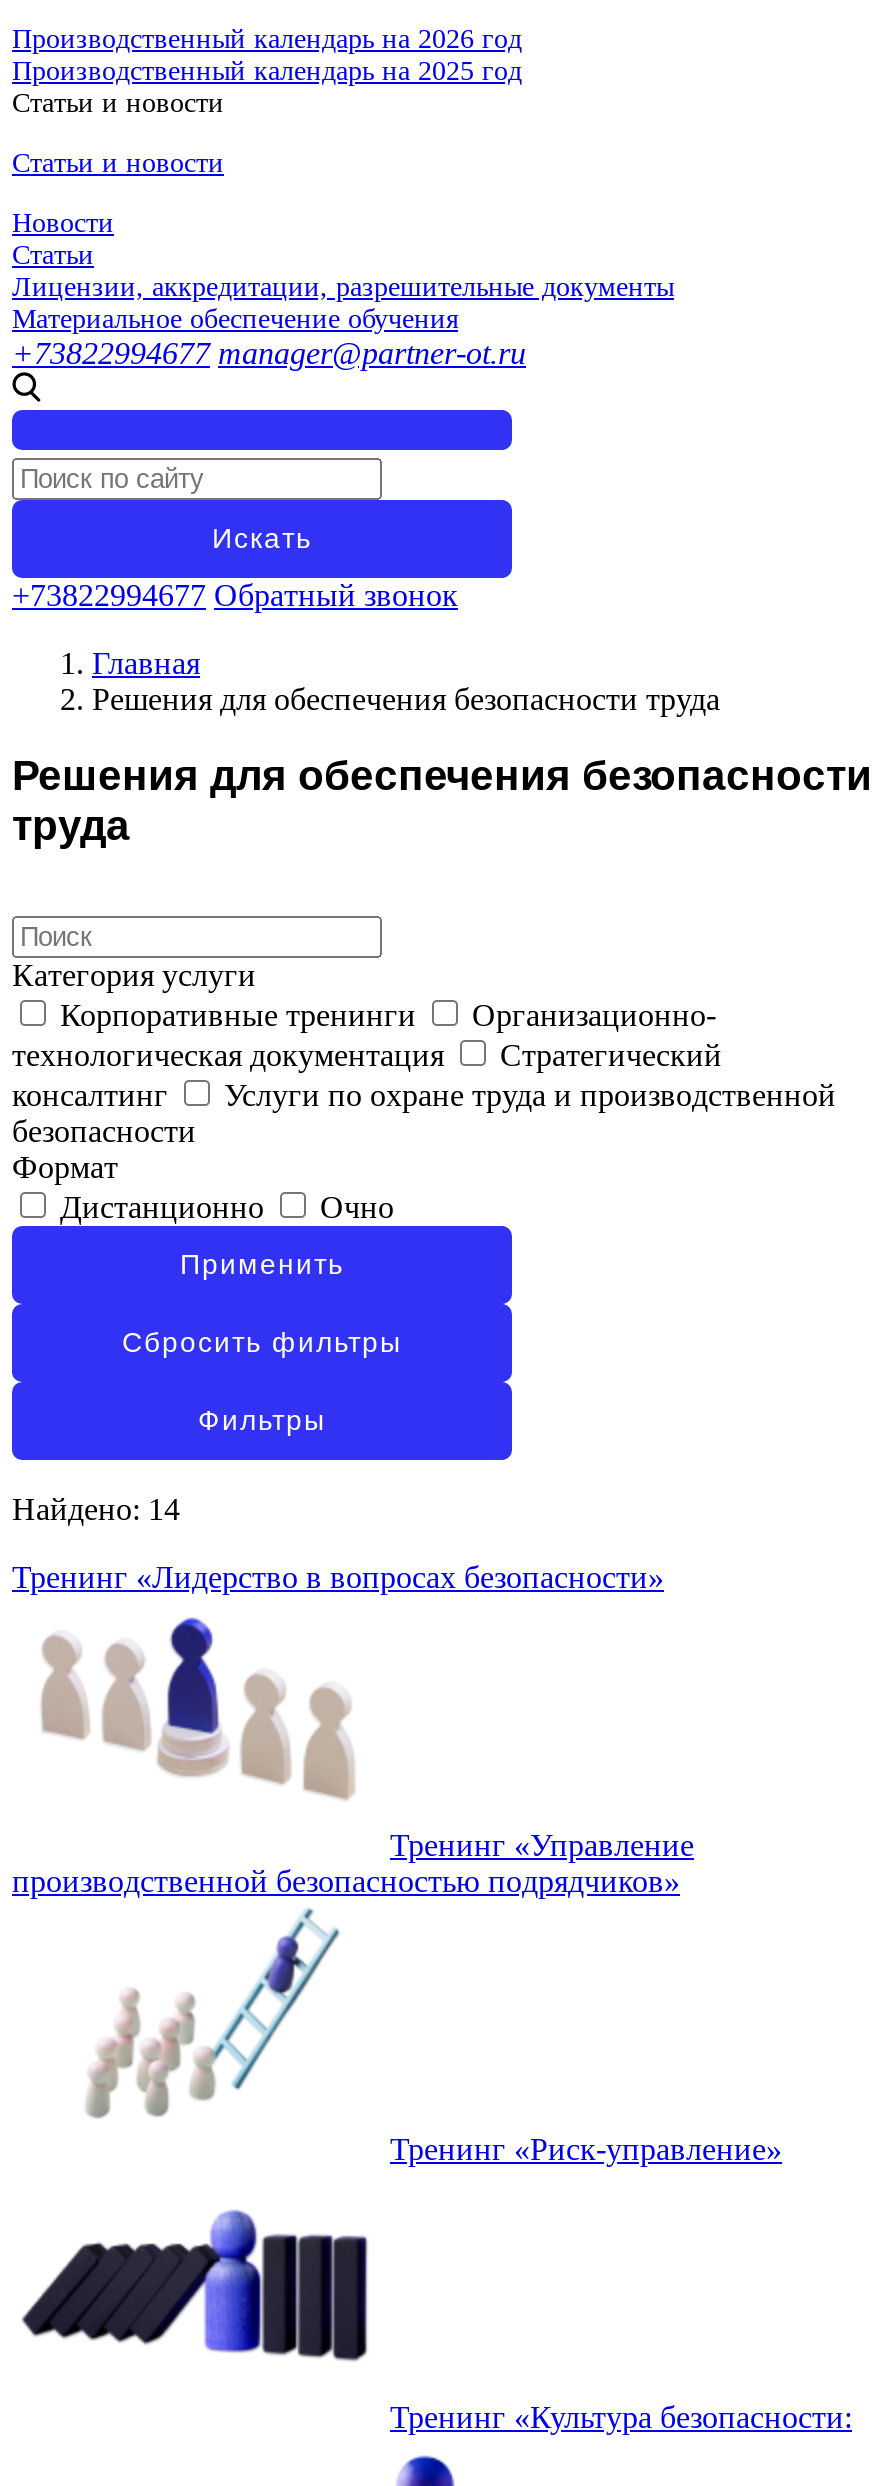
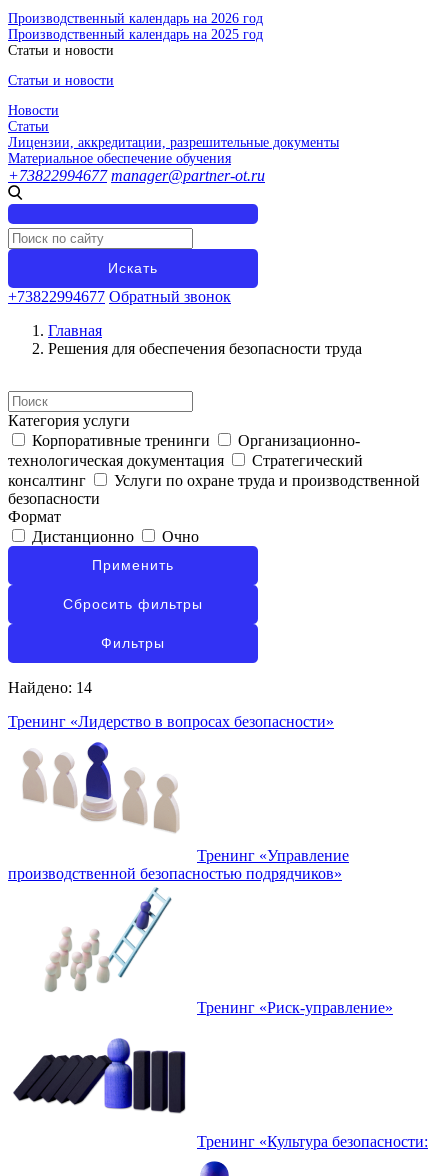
[12,752,872,848] Решения для обеспечения безопасности | труда -> none

